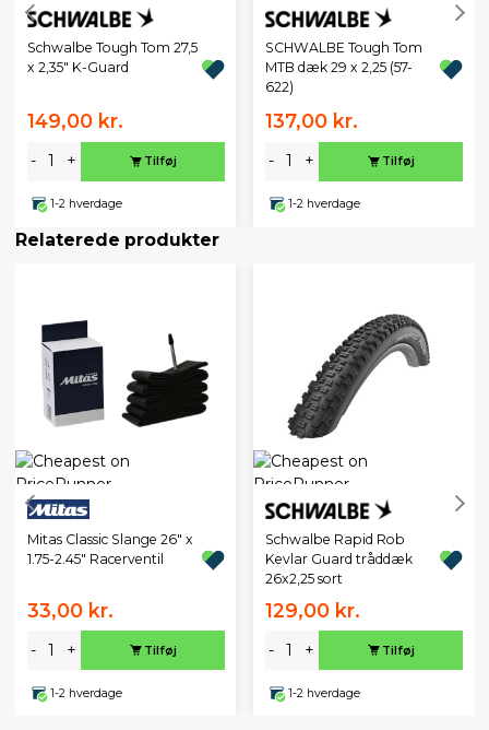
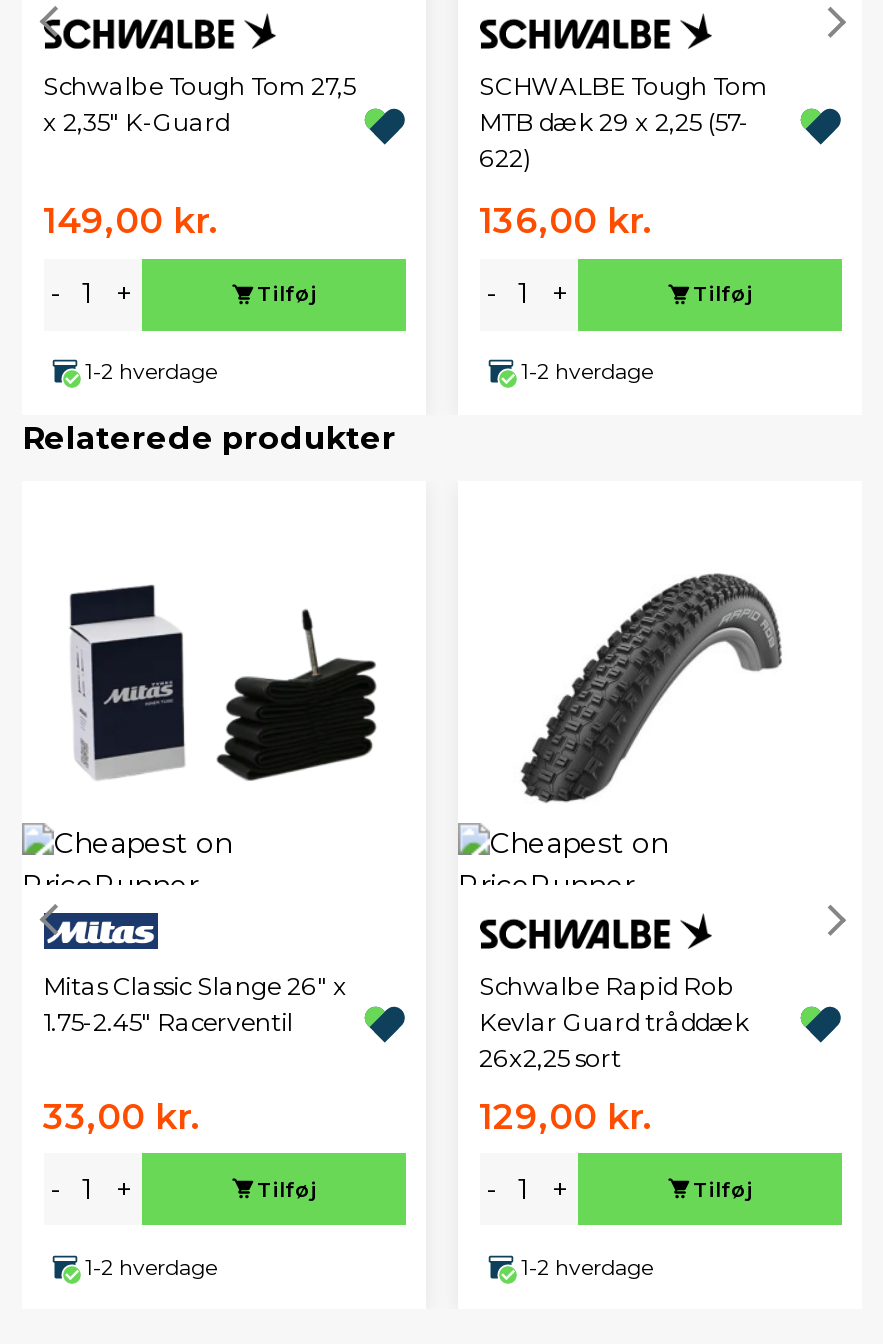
[265,110,357,133] 137,00 kr. -> [479,200,653,242] 136,00 kr.

